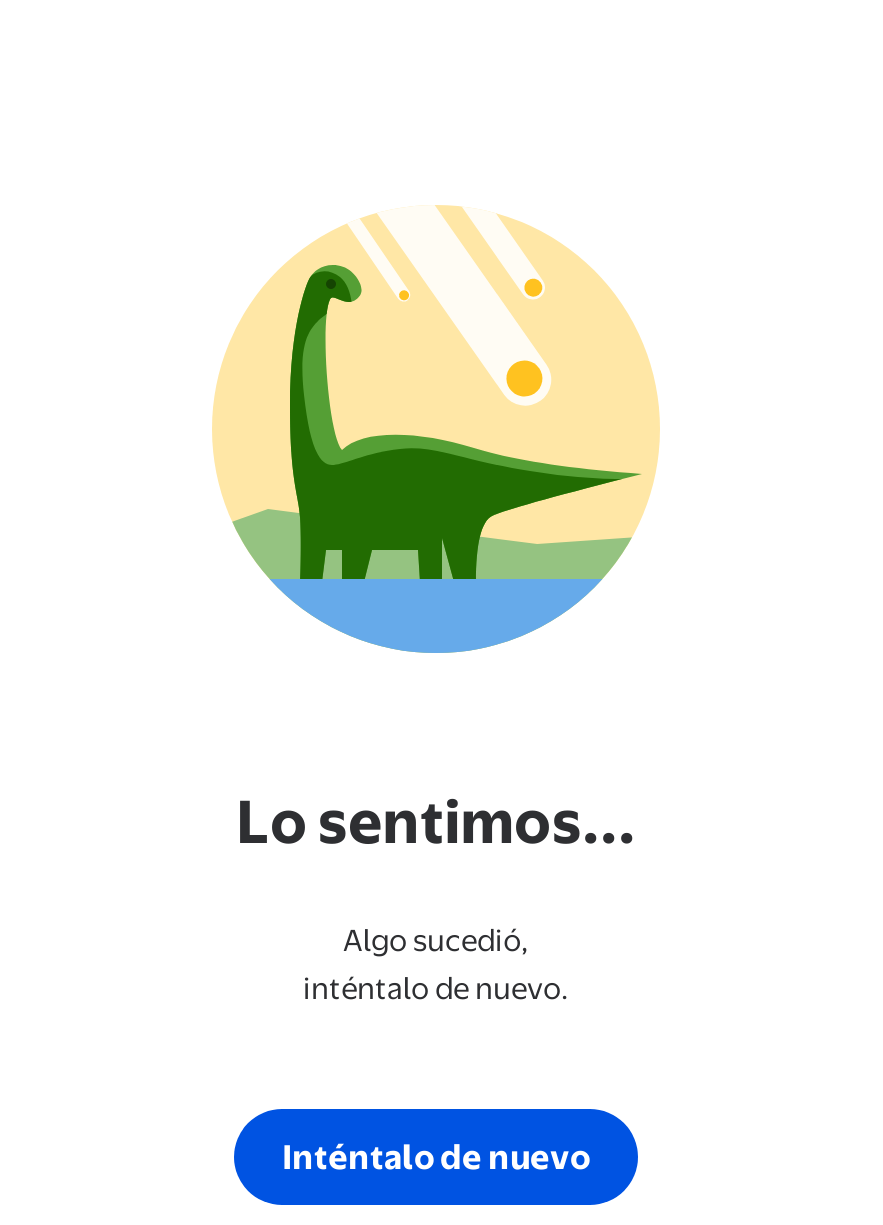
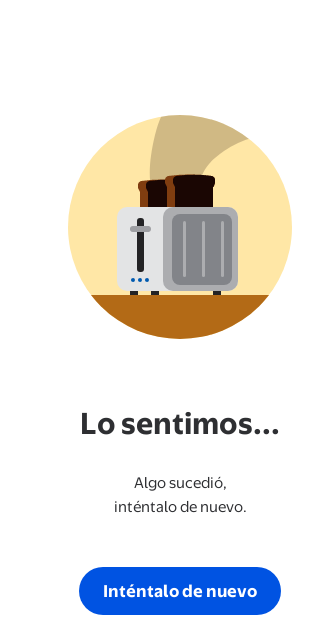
[232,207,640,655] [image] -> [79,115,279,340] [image]

